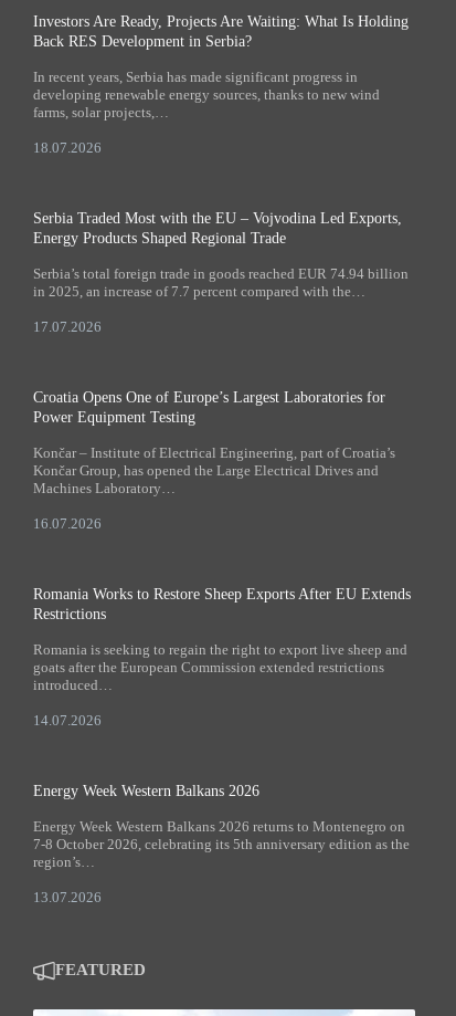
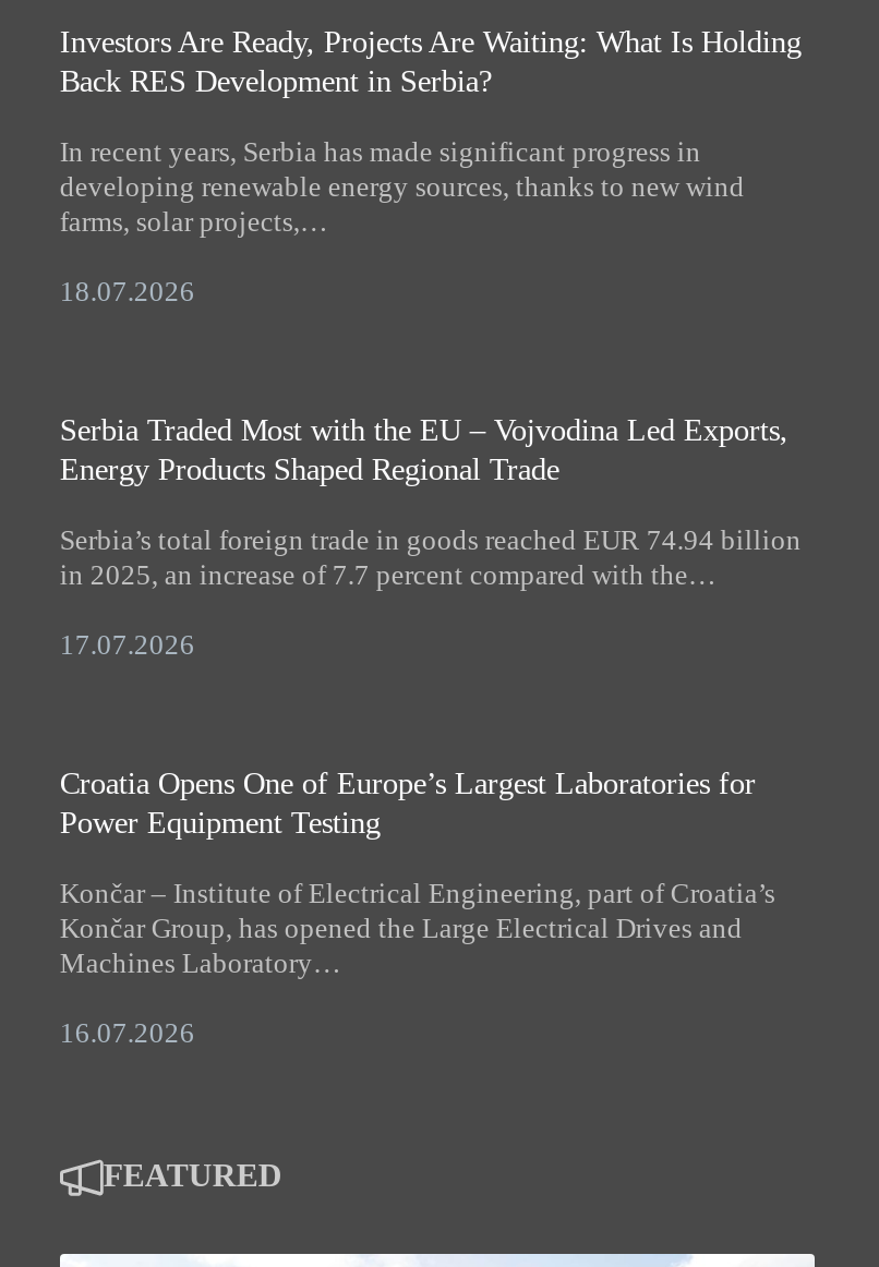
[33,584,411,728] Romania Works to Restore Sheep Exports After EU Extends | Restrictions | Romania is seeking to regain the right to export live sheep and | goats after the European Commission extended restrictions | introduced… | 14.07.2026 -> none
[33,781,410,905] Energy Week Western Balkans 2026 | Energy Week Western Balkans 2026 returns to Montenegro on | 7-8 October 2026, celebrating its 5th anniversary edition as the | region’s… | 13.07.2026 -> none

